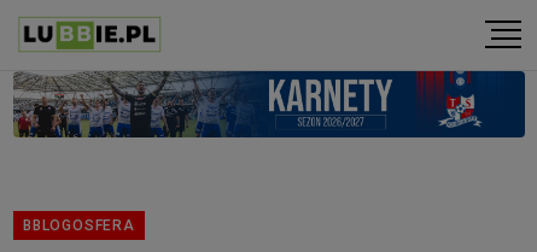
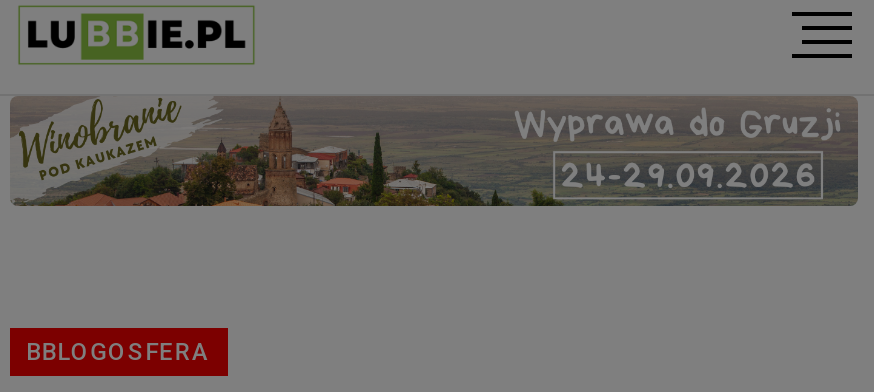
[13,70,526,139] [image] -> [10,96,858,208] [image]

